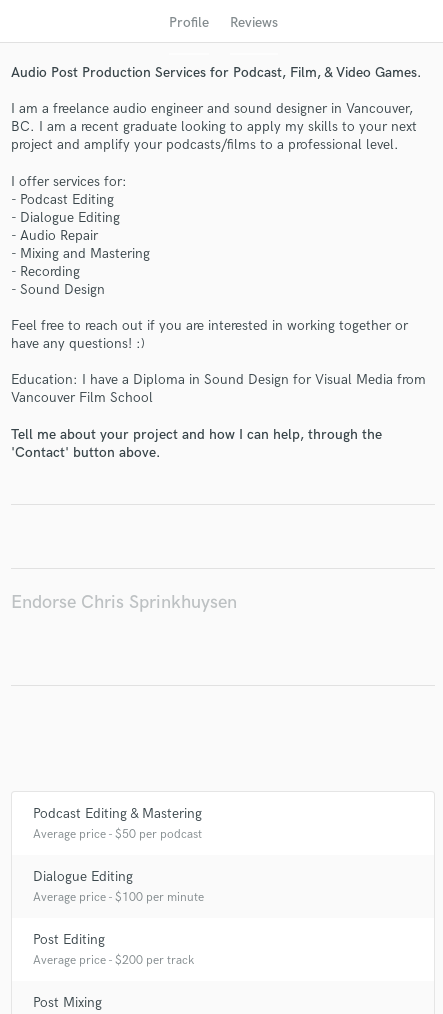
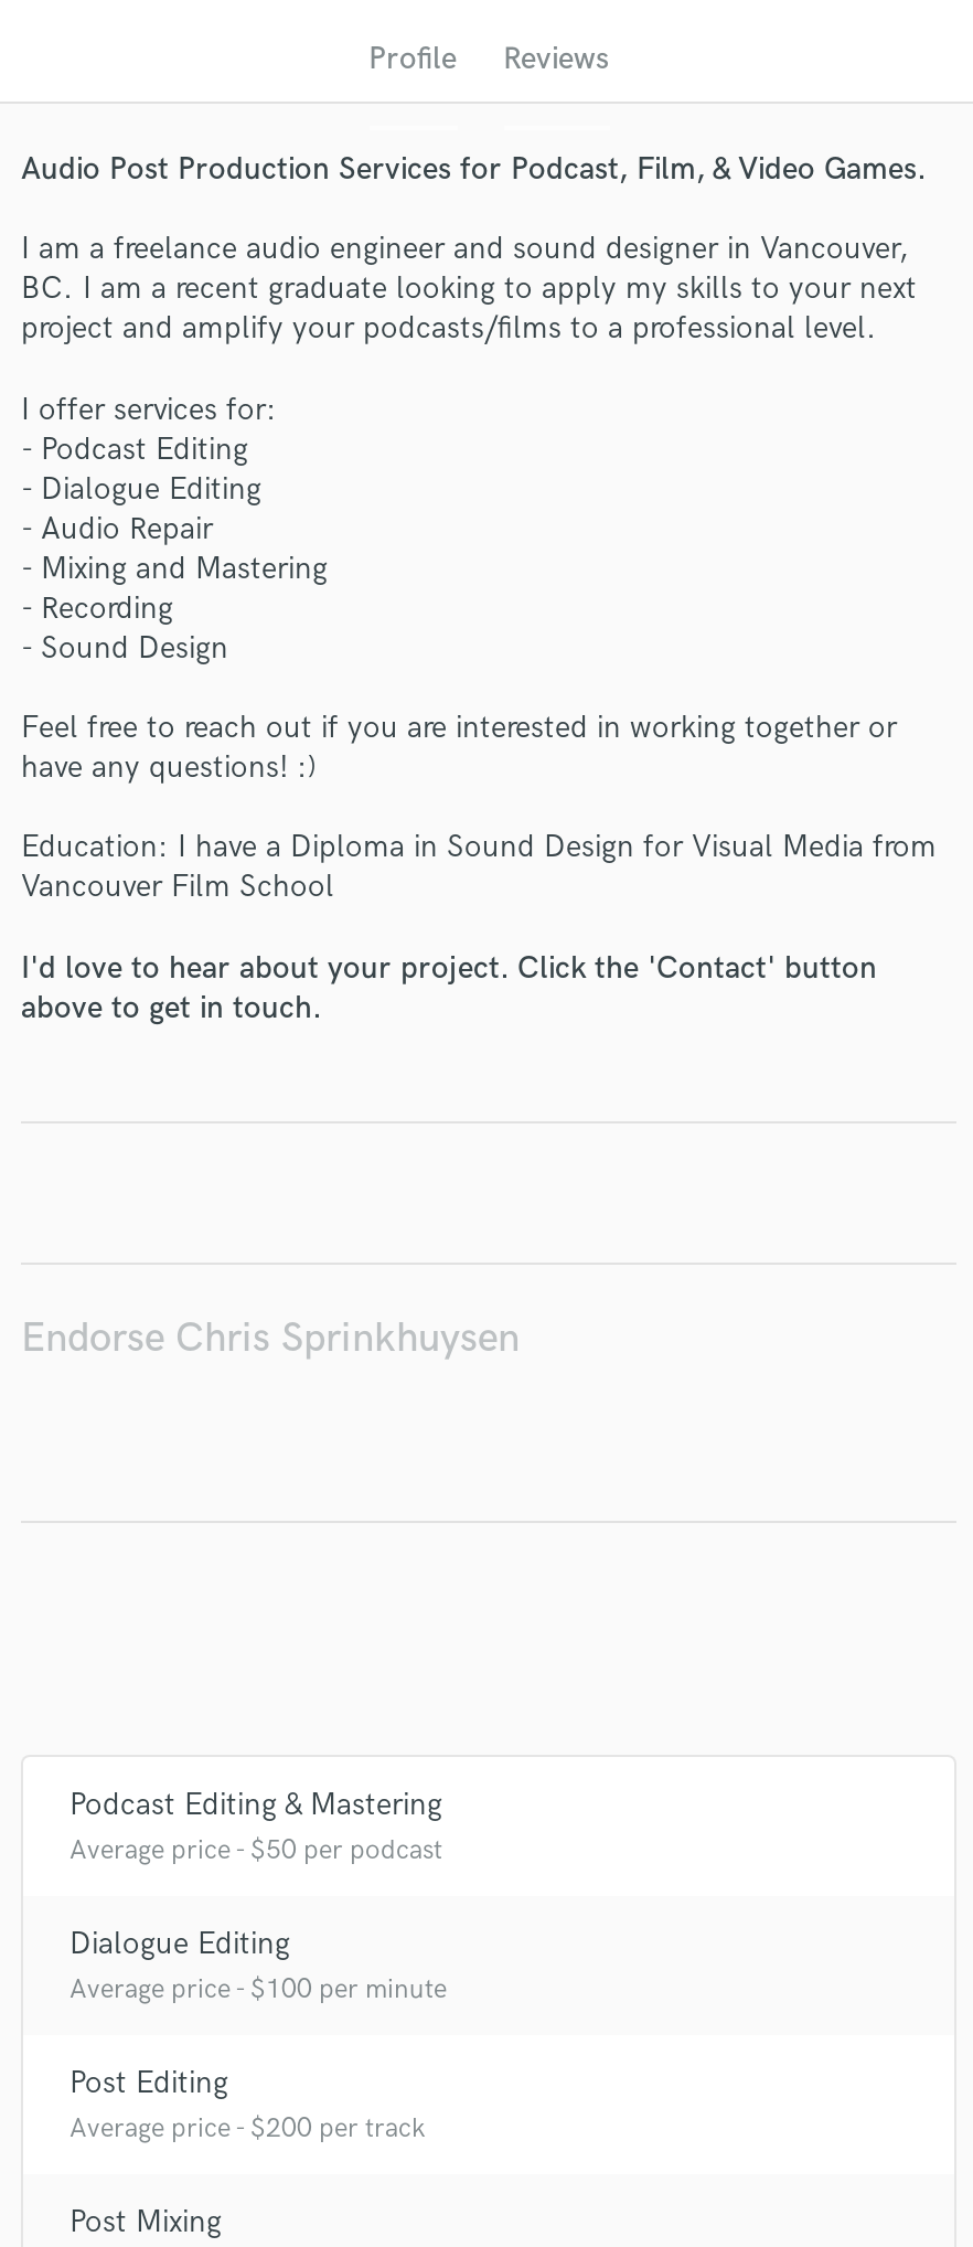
[11,426,382,461] Tell me about your project and how I can help, through the | 'Contact' button above. -> [21,949,877,1026] I'd love to hear about your project. Click the 'Contact' button | above to get in touch.

